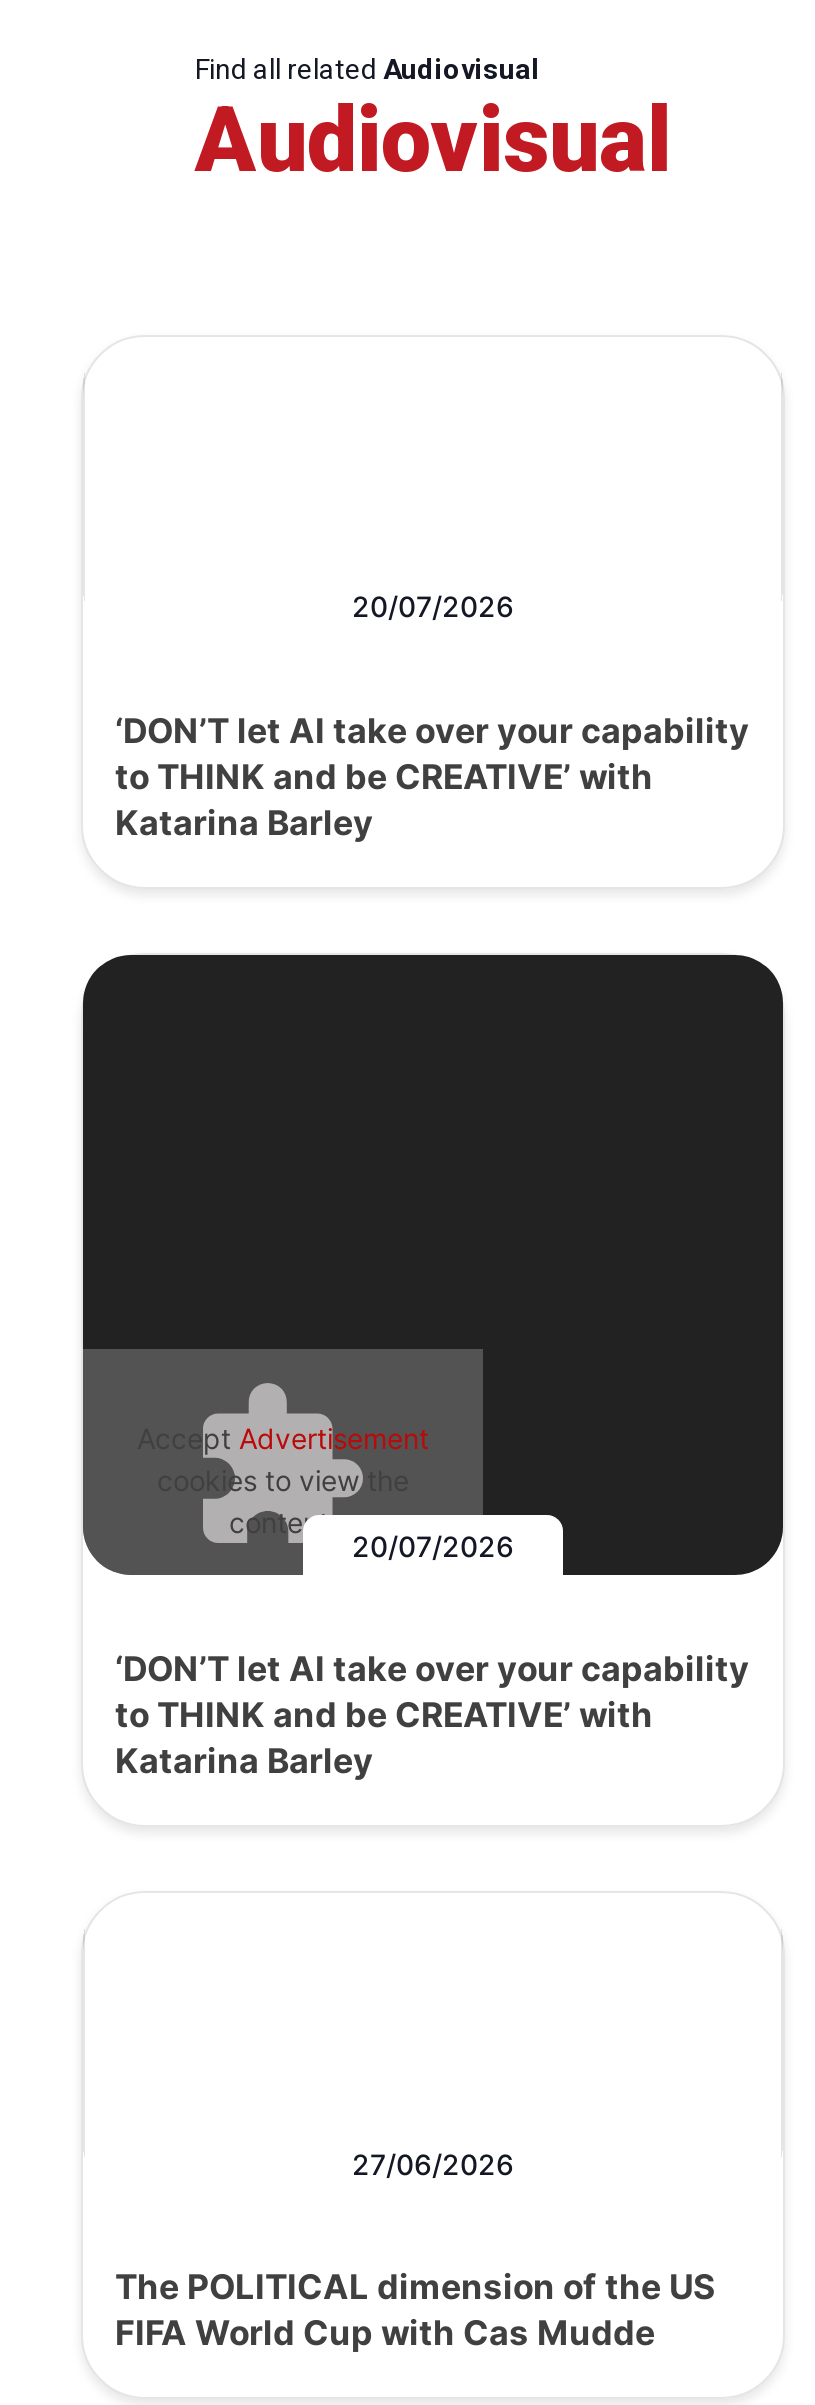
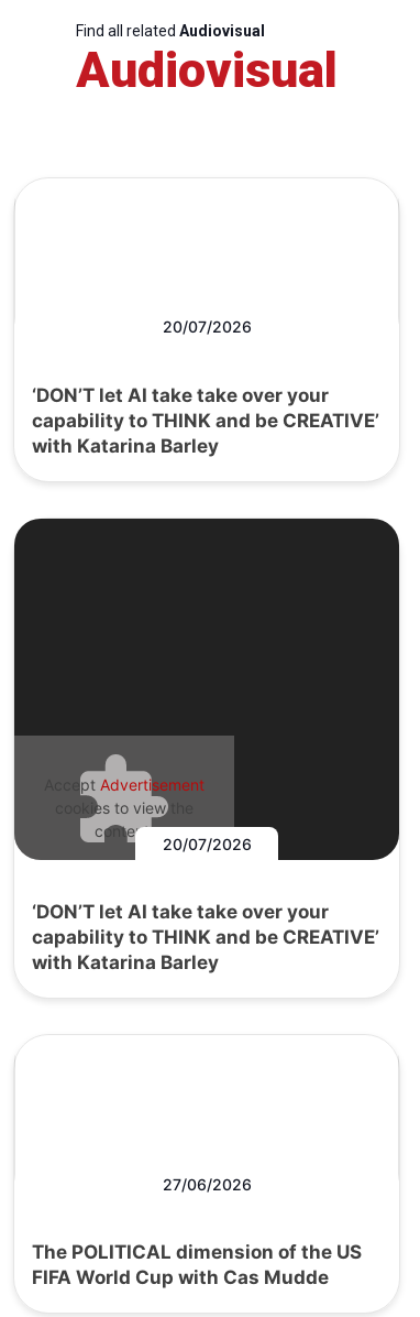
[115,710,749,842] ‘DON’T let AI take over your capability | to THINK and be CREATIVE’ with | Katarina Barley -> [32,384,379,457] ‘DON’T let AI take take over your | capability to THINK and be CREATIVE’ | with Katarina Barley
[115,1650,749,1782] ‘DON’T let AI take over your capability | to THINK and be CREATIVE’ with | Katarina Barley -> [32,901,379,974] ‘DON’T let AI take take over your | capability to THINK and be CREATIVE’ | with Katarina Barley

